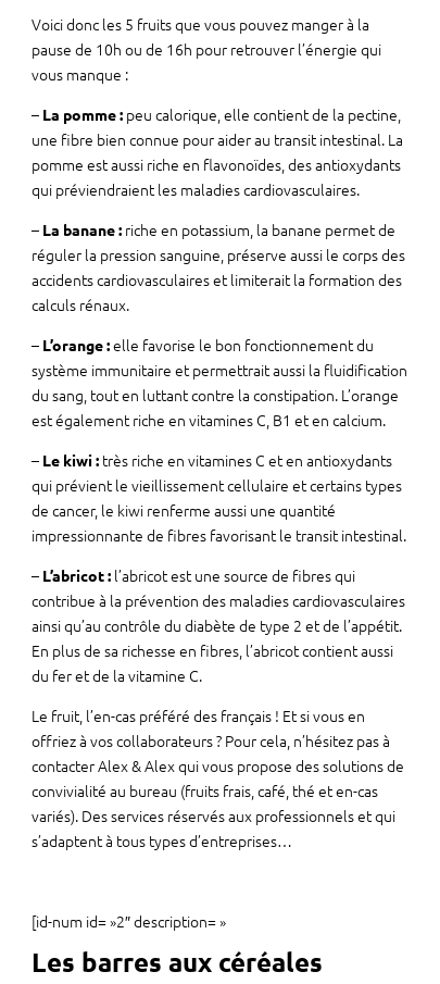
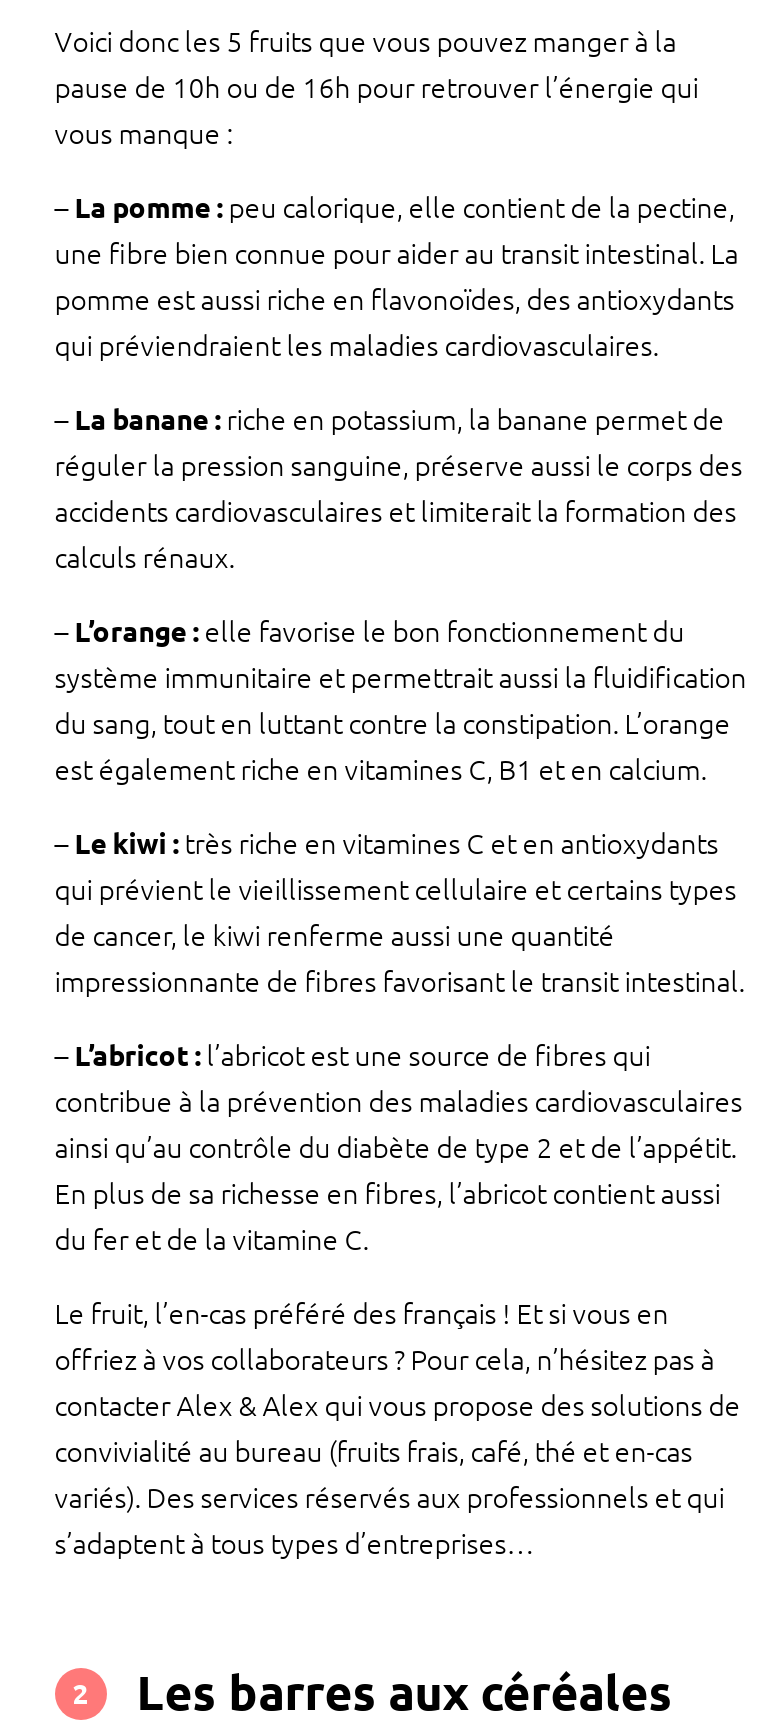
[31,910,226,932] [id-num id= »2″ description= » -> [73,1674,89,1710] 2

